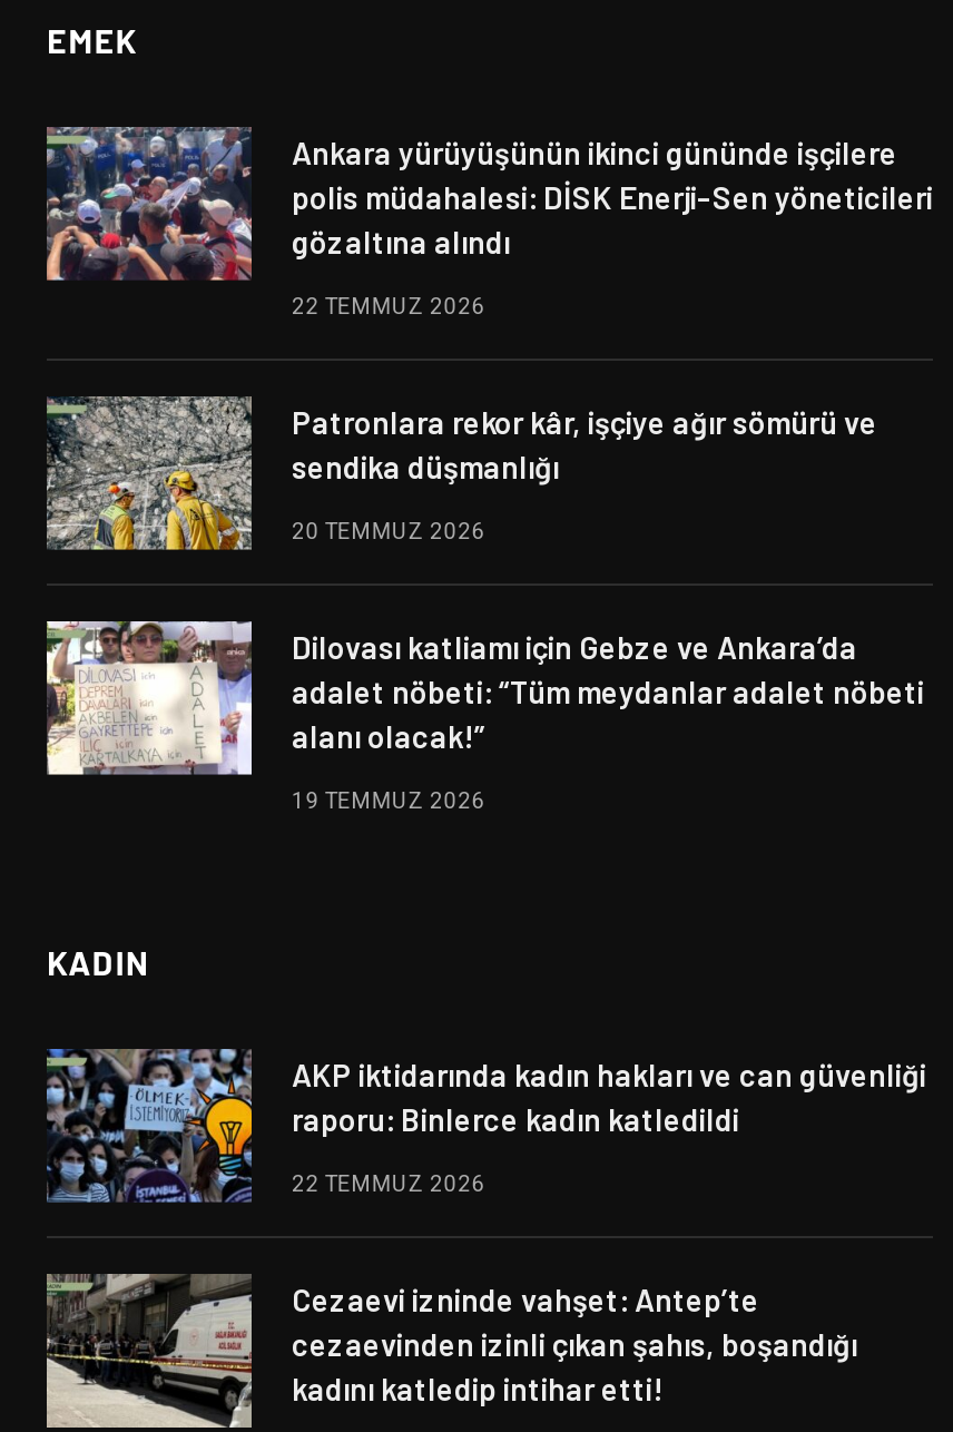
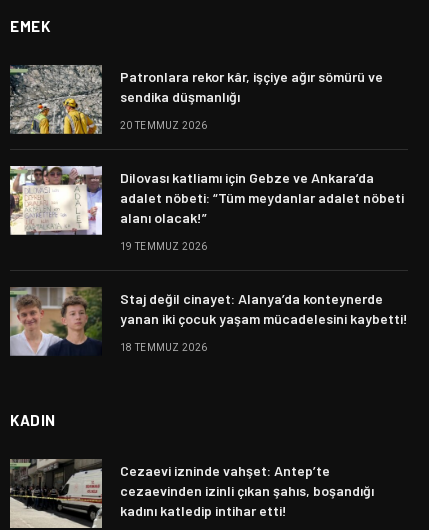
[45,125,933,317] [image] | Ankara yürüyüşünün ikinci gününde işçilere | polis müdahalesi: DİSK Enerji-Sen yöneticileri | gözaltına alındı | 22 TEMMUZ 2026 -> none
none -> [9,286,408,357] [image] | Staj değil cinayet: Alanya’da konteynerde | yanan iki çocuk yaşam mücadelesini kaybetti! | 18 TEMMUZ 2026
[45,1047,926,1205] [image] | AKP iktidarında kadın hakları ve can güvenliği | raporu: Binlerce kadın katledildi | 22 TEMMUZ 2026 -> none

